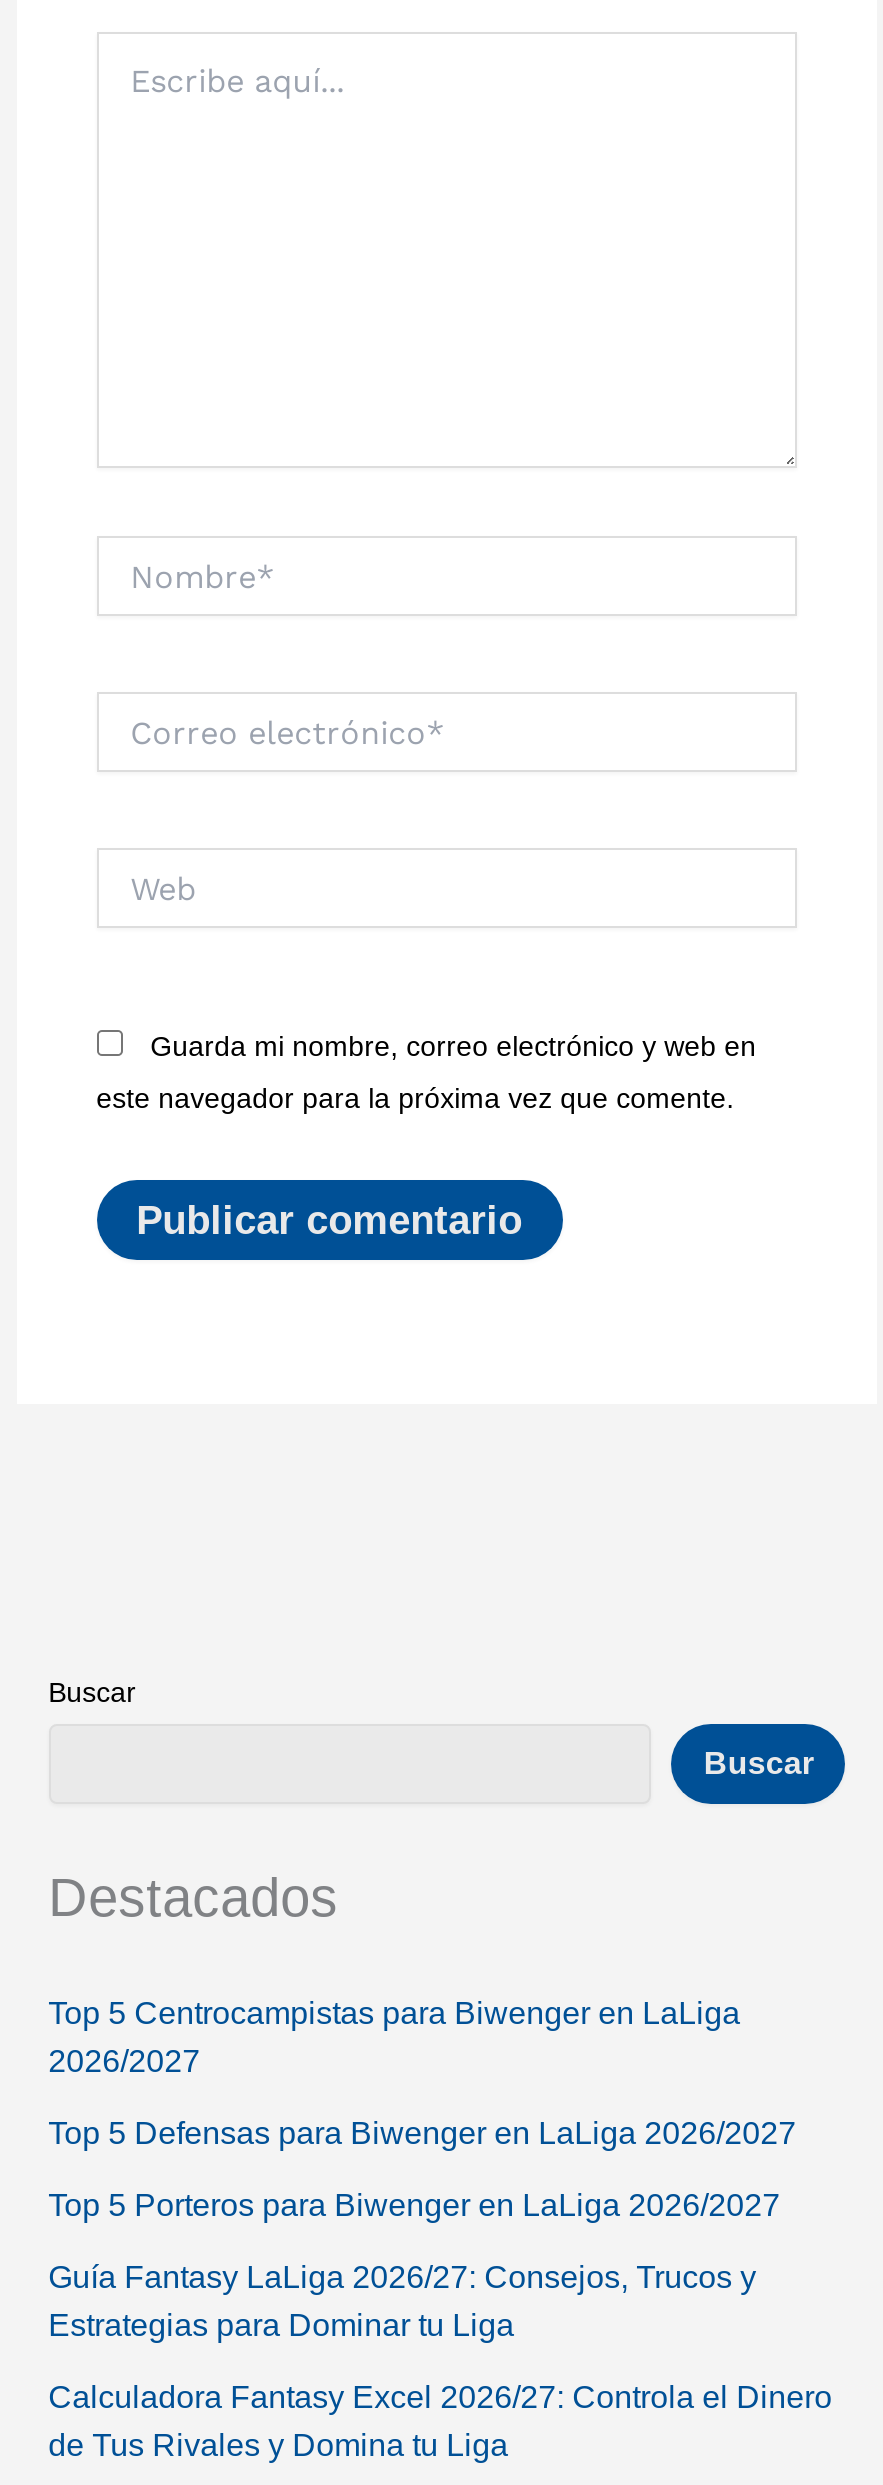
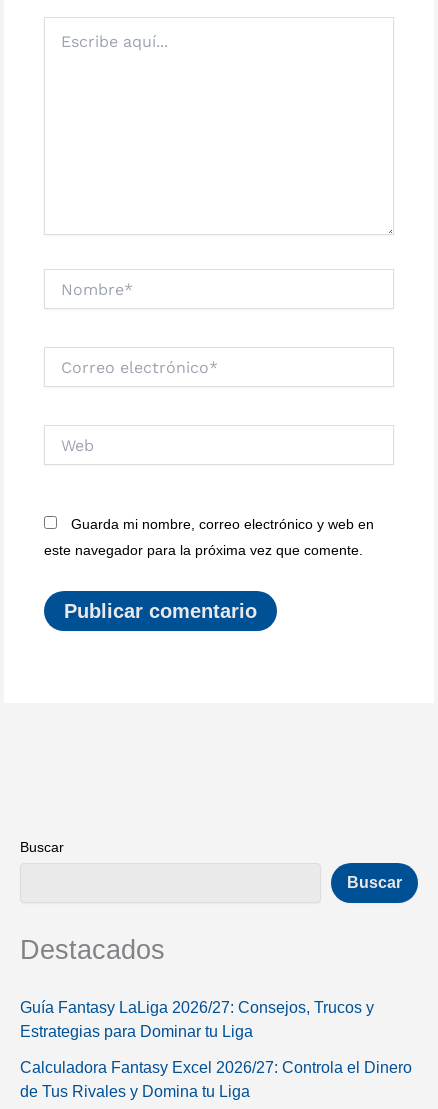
[48,1996,796,2222] Top 5 Centrocampistas para Biwenger en LaLiga | 2026/2027 | Top 5 Defensas para Biwenger en LaLiga 2026/2027 | Top 5 Porteros para Biwenger en LaLiga 2026/2027 -> none

